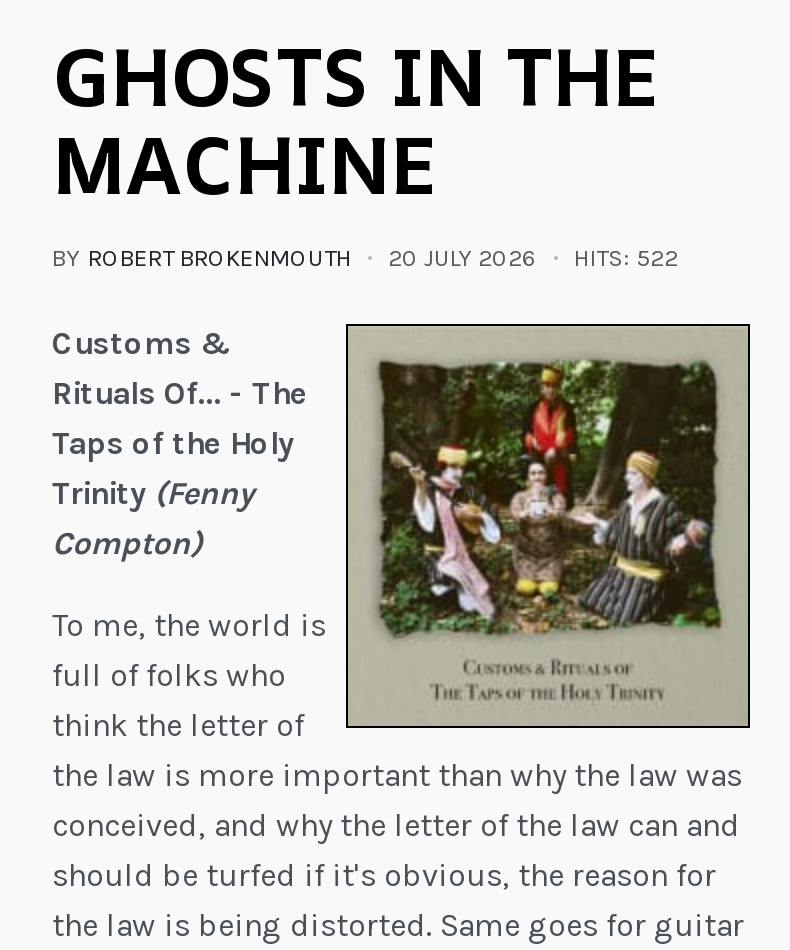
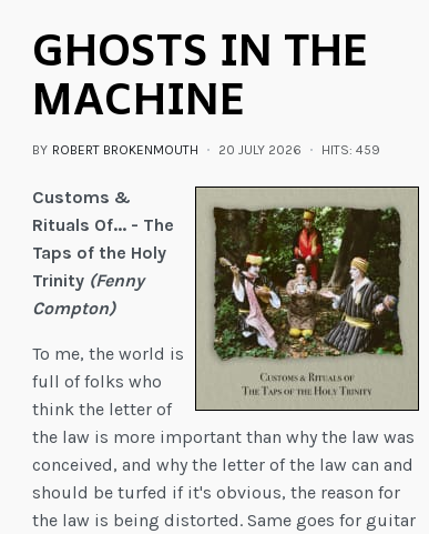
[52,244,678,272] BY ROBERT BROKENMOUTH 20 JULY 2026 HITS: 522 -> [32,142,380,158] BY ROBERT BROKENMOUTH 20 JULY 2026 HITS: 459

